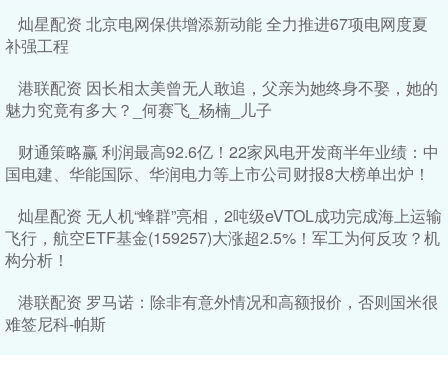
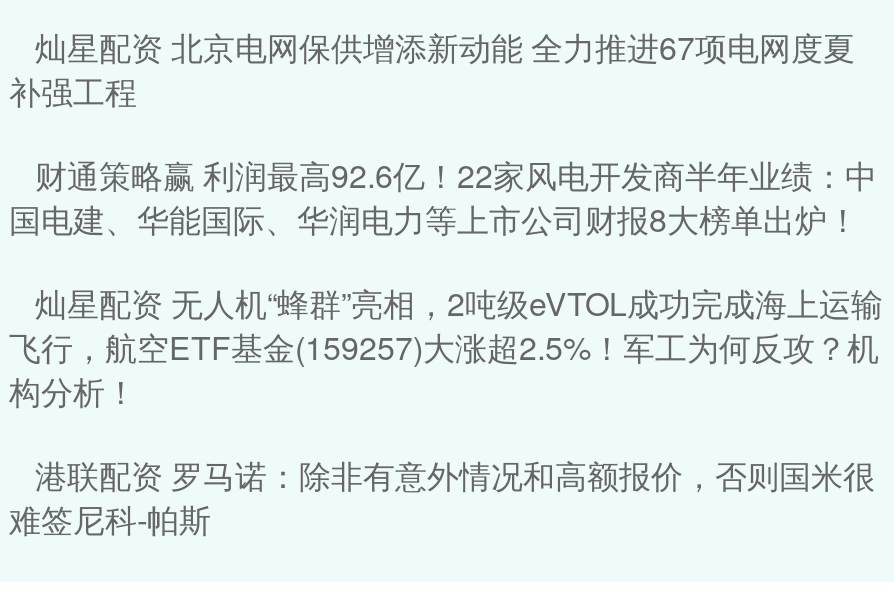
[5,76,438,121] 港联配资 因长相太美曾无人敢追，父亲为她终身不娶，她的 | 魅力究竟有多大？_何赛飞_杨楠_儿子 -> none

